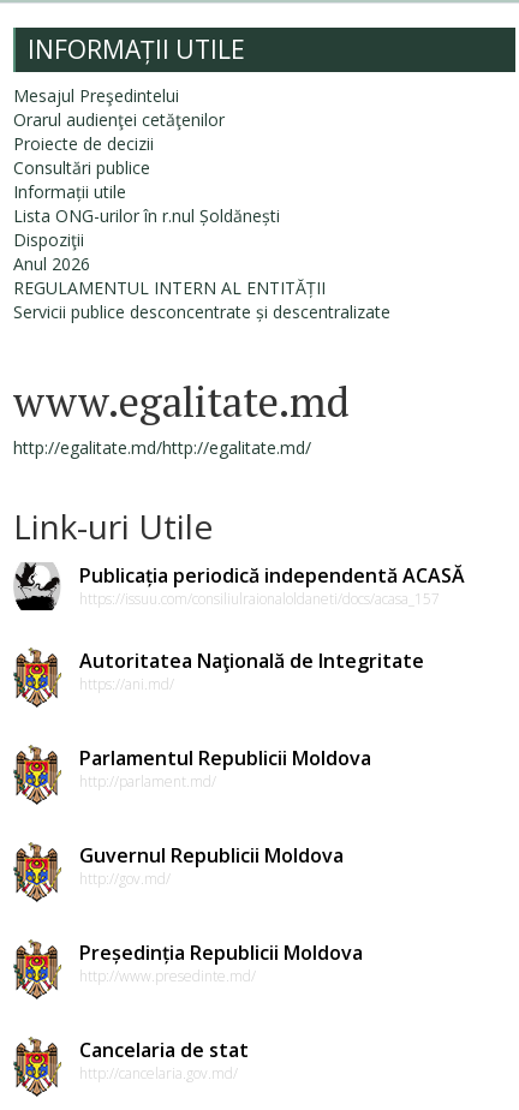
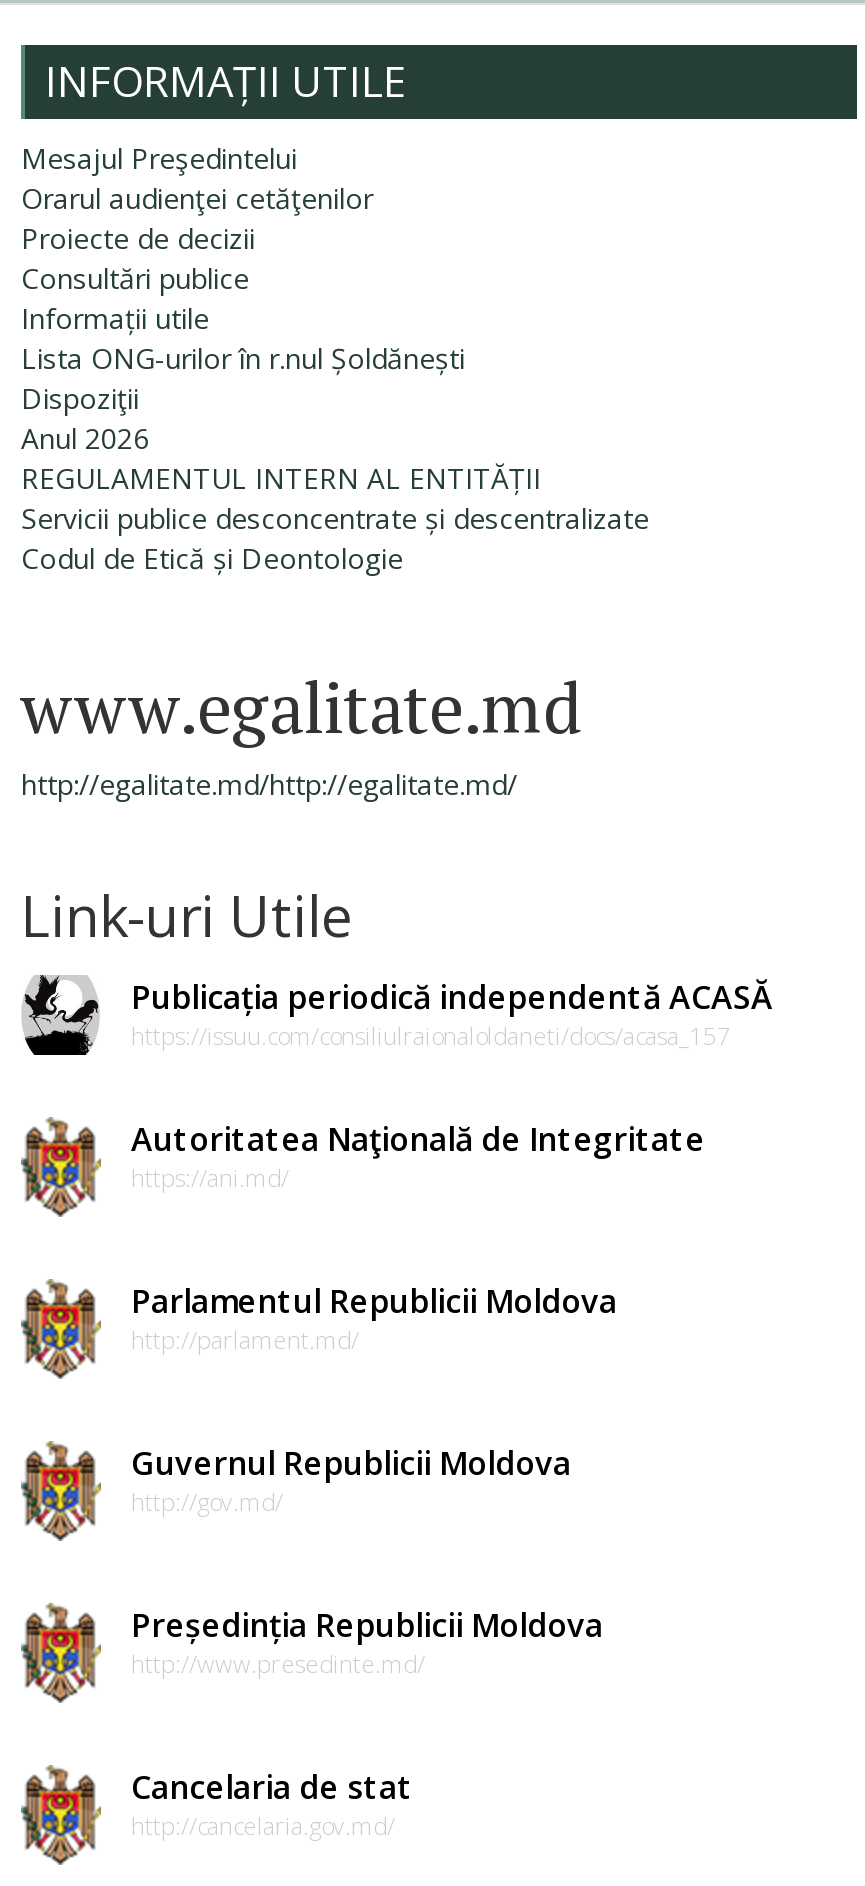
none -> [21,540,403,578] Codul de Etică și Deontologie

